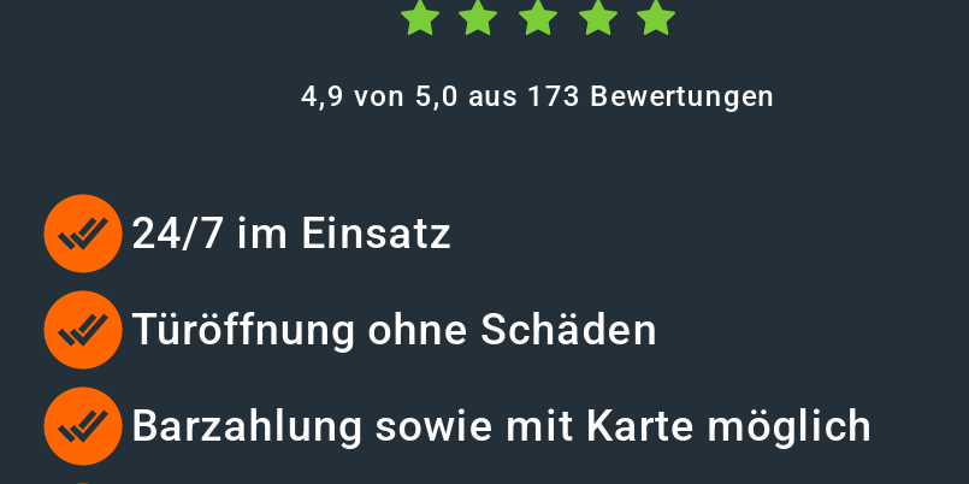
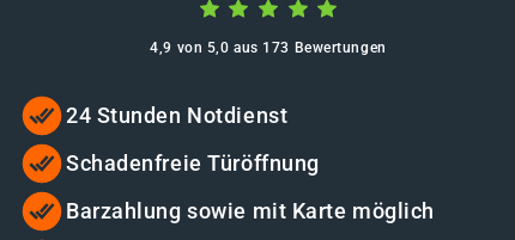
[131,208,452,258] 24/7 im Einsatz -> [66,103,288,128] 24 Stunden Notdienst
[131,304,658,354] Türöffnung ohne Schäden -> [66,151,320,176] Schadenfreie Türöffnung

